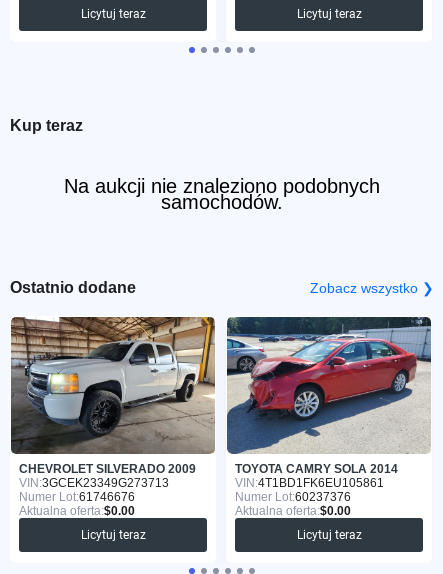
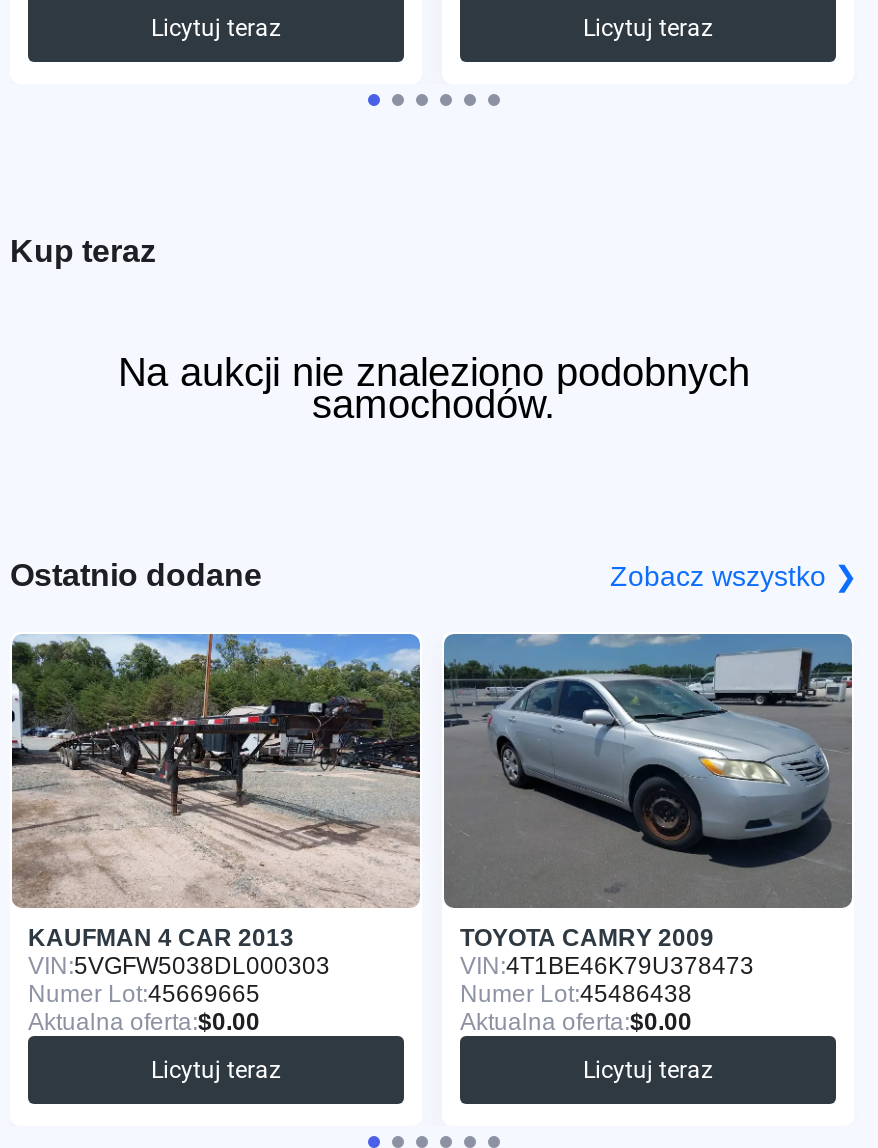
[10,316,216,504] [image] | CHEVROLET SILVERADO 2009 | VIN: 3GCEK23349G273713 | Numer Lot:61746676 -> [10,632,422,1008] [image] | KAUFMAN 4 CAR 2013 | VIN: 5VGFW5038DL000303 | Numer Lot:45669665
[226,316,432,504] [image] | TOYOTA CAMRY SOLA 2014 | VIN: 4T1BD1FK6EU105861 | Numer Lot:60237376 -> [442,632,854,1008] [image] | TOYOTA CAMRY 2009 | VIN: 4T1BE46K79U378473 | Numer Lot:45486438

